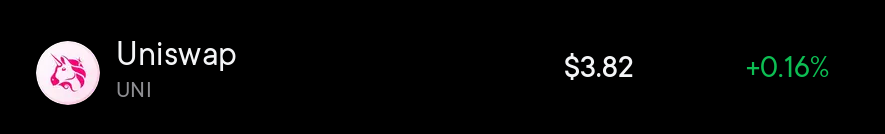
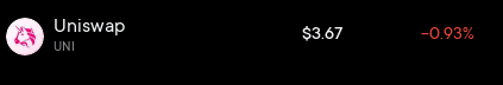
[564,55,634,87] $3.82 -> [302,26,342,45] $3.67
[746,55,830,87] +0.16% -> [421,26,474,45] -0.93%

